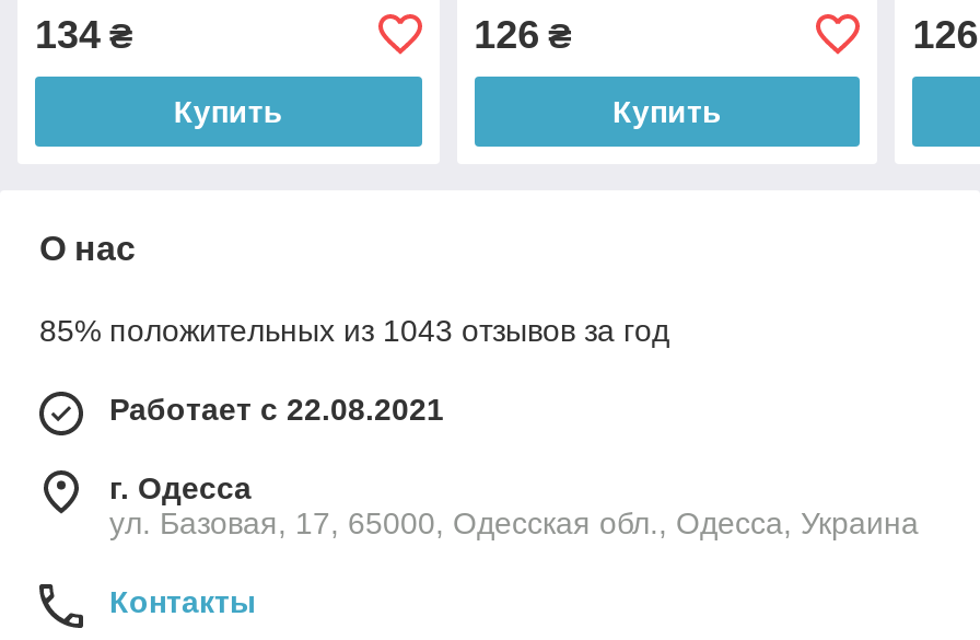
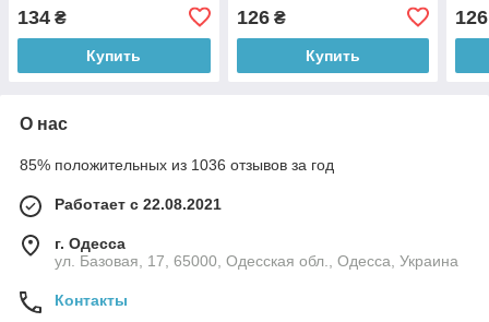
[39,312,669,347] 85% положительных из 1043 отзывов за год -> [20,156,334,173] 85% положительных из 1036 отзывов за год

